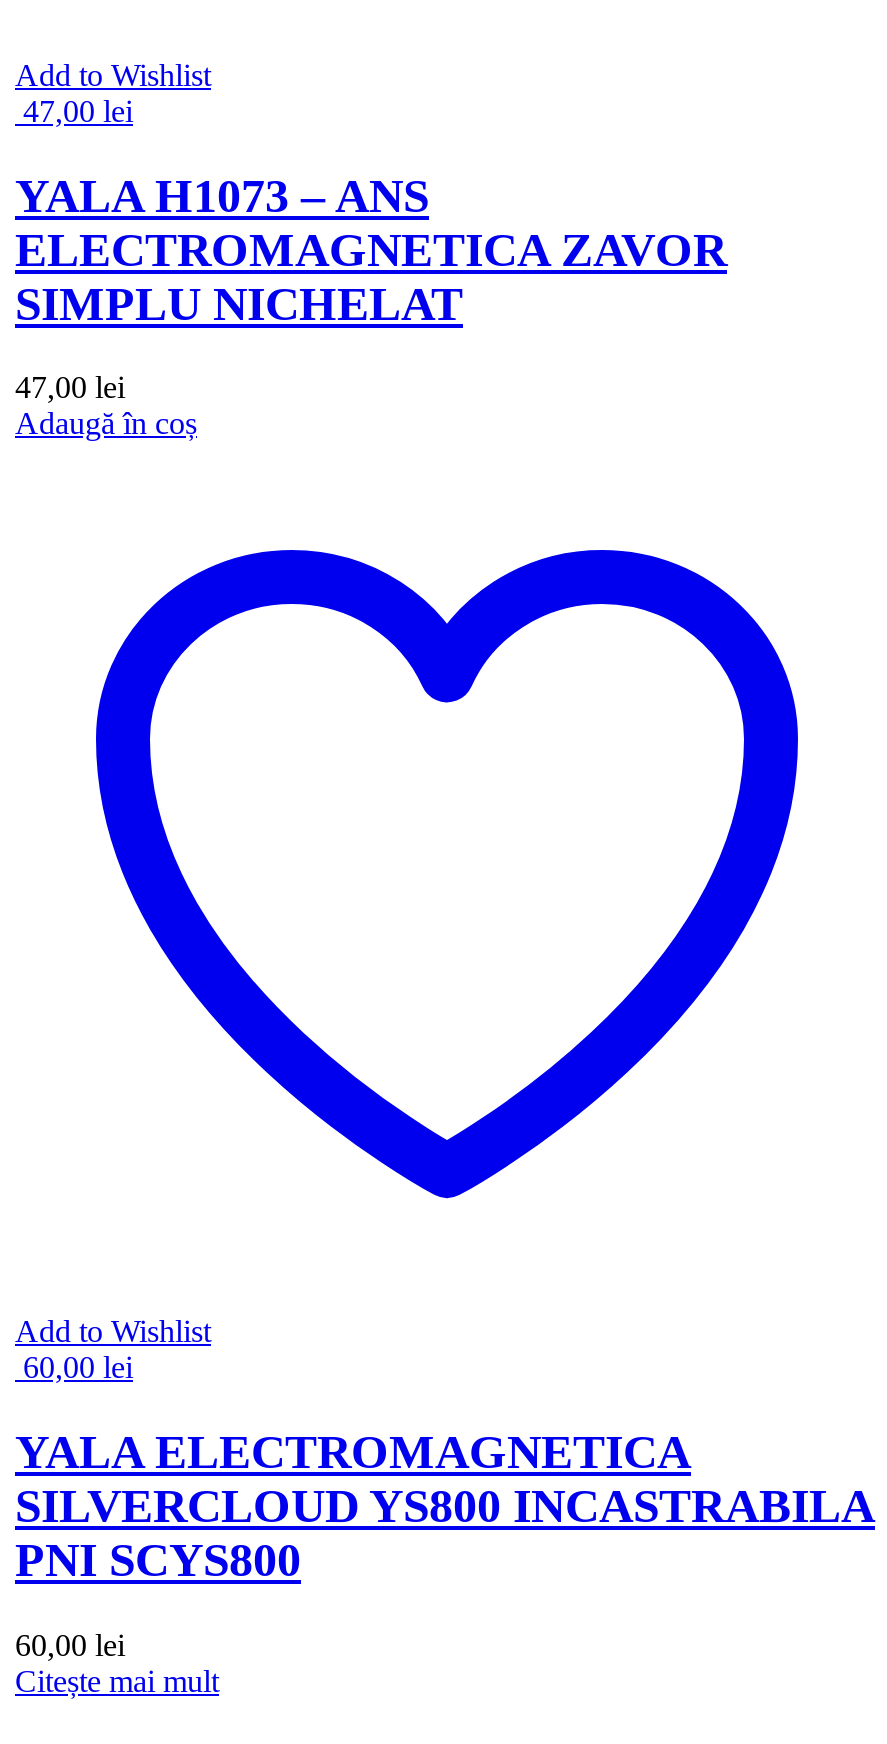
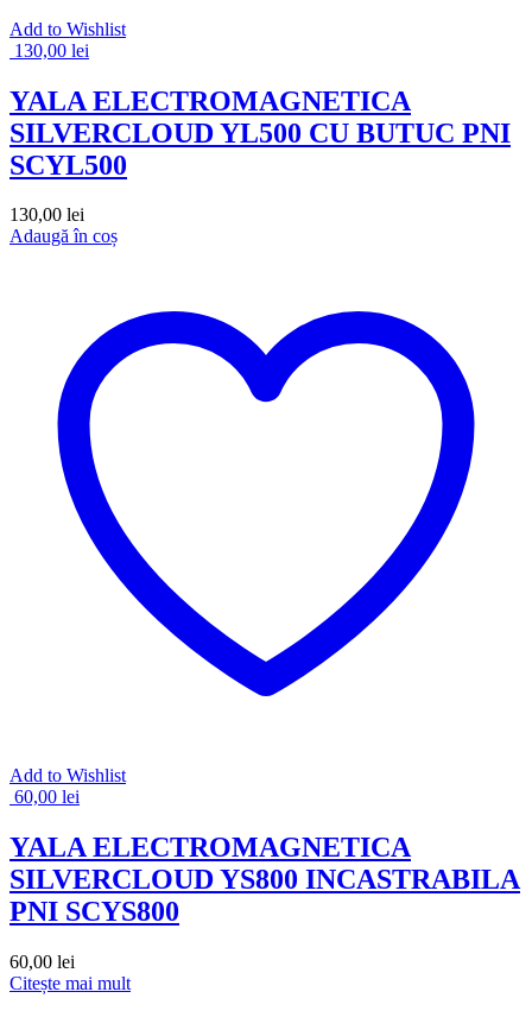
[23,93,133,127] 47,00 lei -> [14,40,89,60] 130,00 lei
[15,169,727,329] YALA H1073 – ANS | ELECTROMAGNETICA ZAVOR | SIMPLU NICHELAT -> [9,85,511,180] YALA ELECTROMAGNETICA | SILVERCLOUD YL500 CU BUTUC PNI | SCYL500
[15,371,125,405] 47,00 lei -> [9,205,84,225] 130,00 lei

